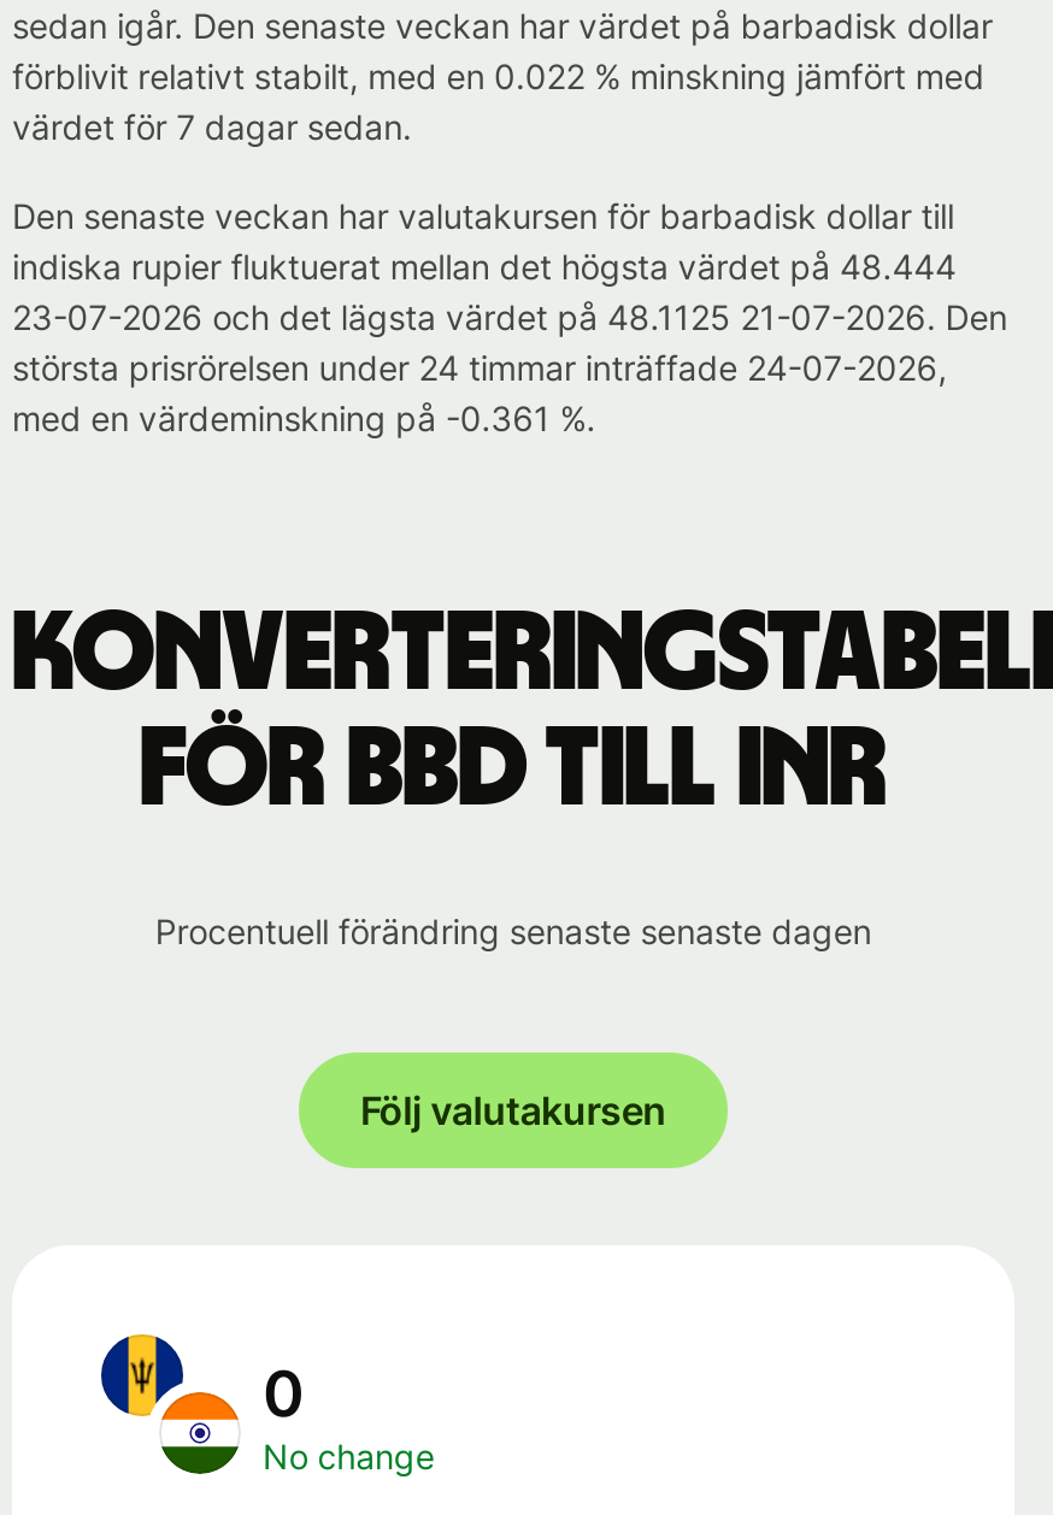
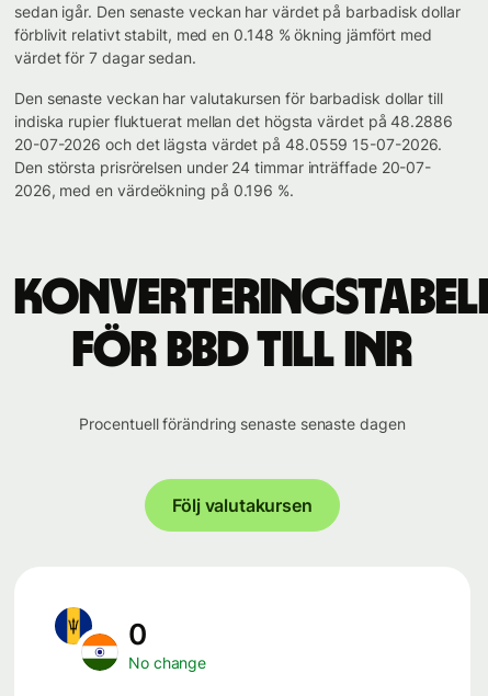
[12,55,985,96] förblivit relativt stabilt, med en 0.022 % minskning jämfört med -> [14,25,432,44] förblivit relativt stabilt, med en 0.148 % ökning jämfört med
[12,246,1007,438] indiska rupier fluktuerat mellan det högsta värdet på 48.444 | 23-07-2026 och det lägsta värdet på 48.1125 21-07-2026. Den | största prisrörelsen under 24 timmar inträffade 24-07-2026, | med en värdeminskning på -0.361 %. -> [14,112,453,199] indiska rupier fluktuerat mellan det högsta värdet på 48.2886 | 20-07-2026 och det lägsta värdet på 48.0559 15-07-2026. | Den största prisrörelsen under 24 timmar inträffade 20-07- | 2026, med en värdeökning på 0.196 %.

